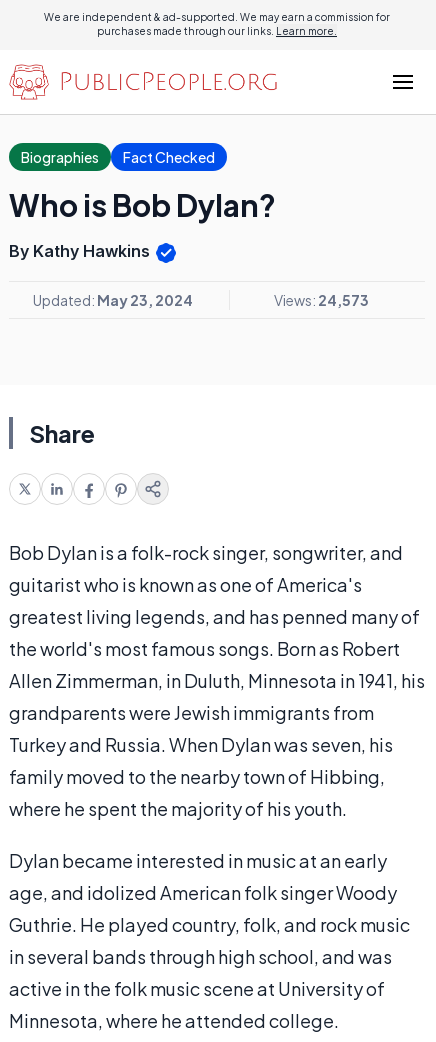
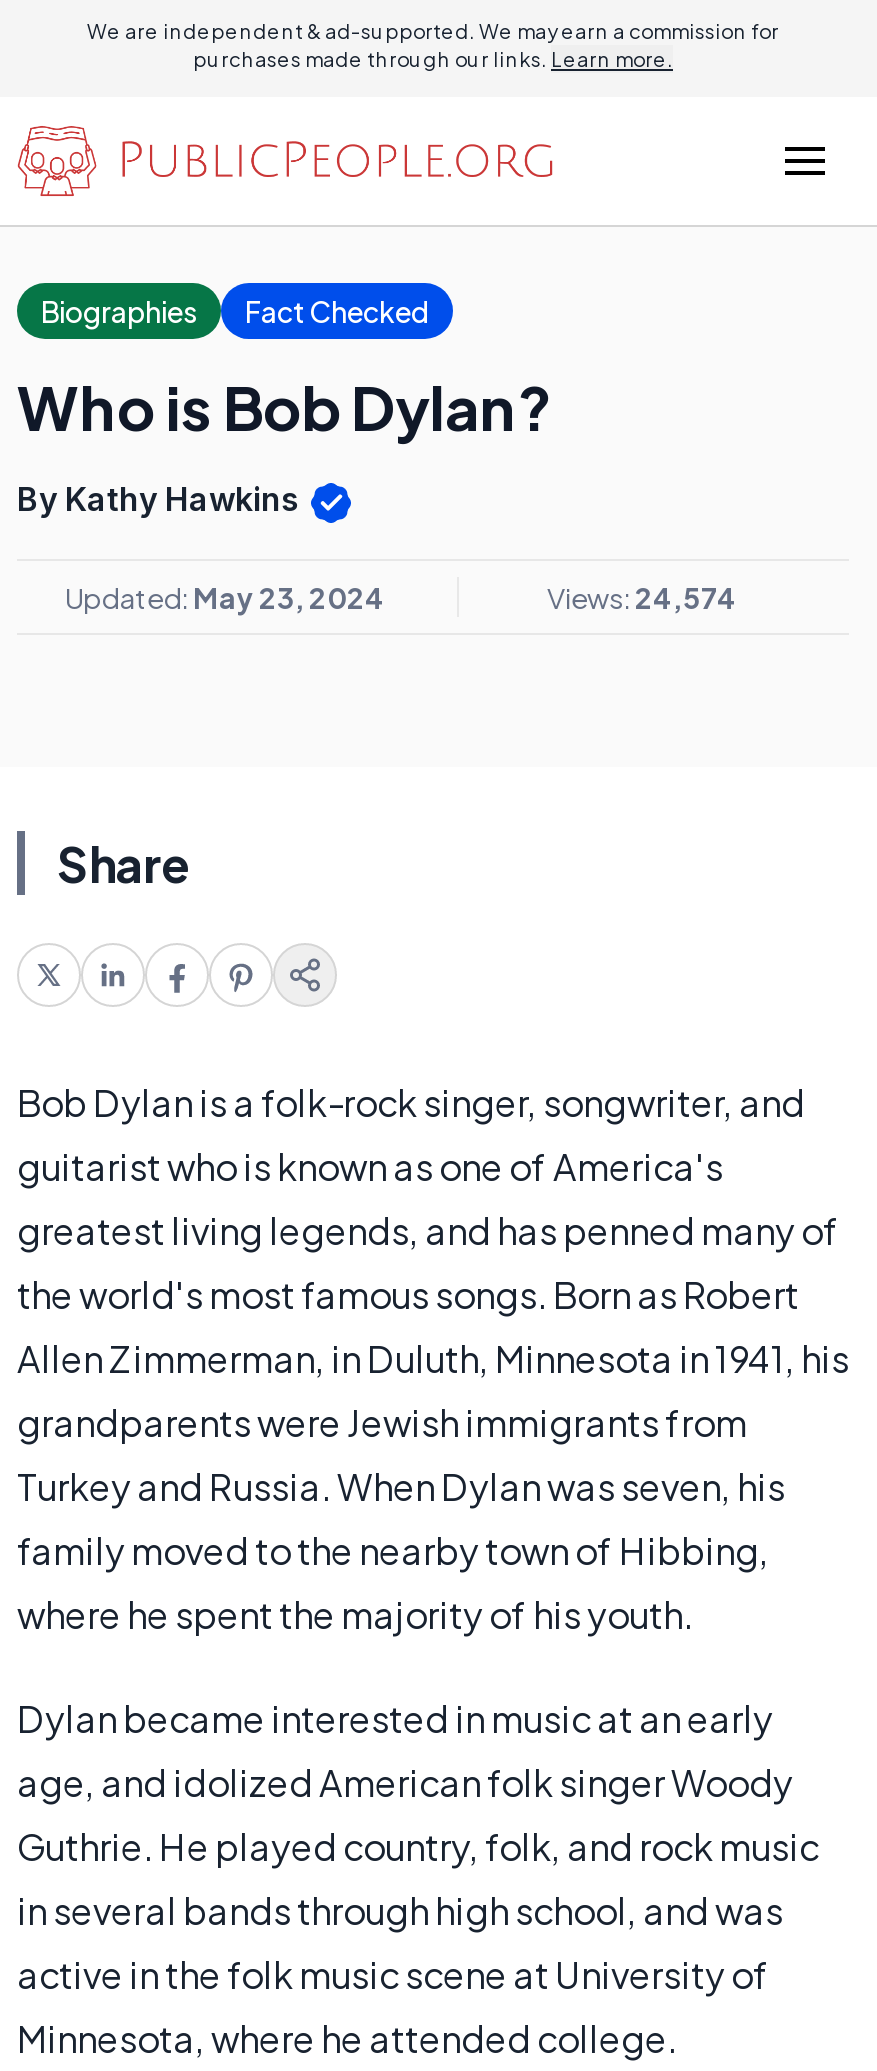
[274,291,369,309] Views: 24,573 -> [547,578,737,614] Views: 24,574

